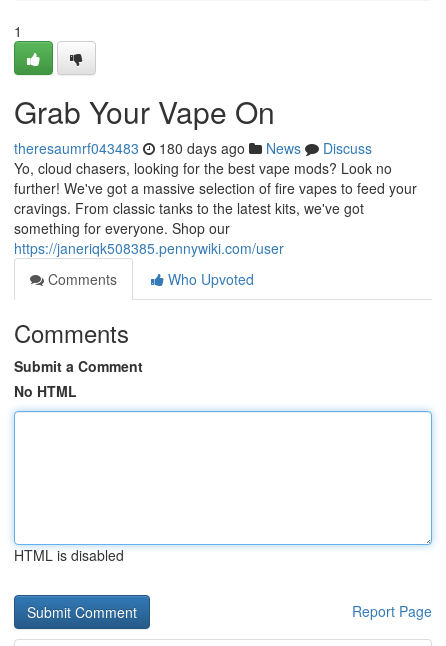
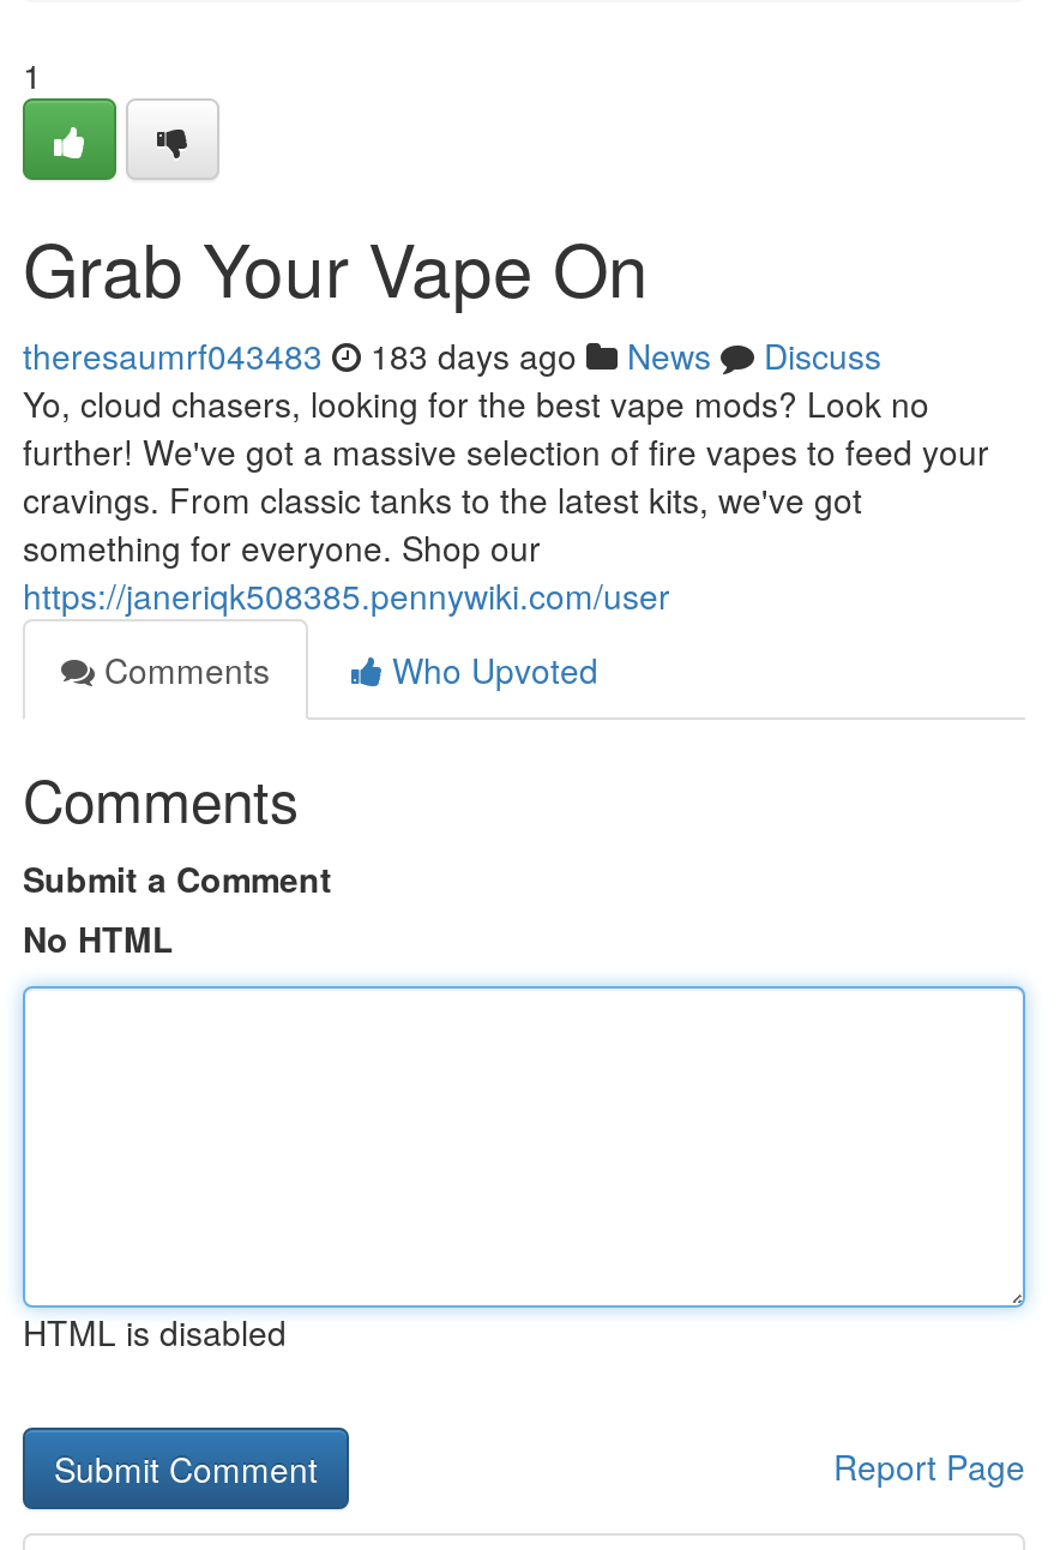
[14,138,372,158] theresaumrf043483 180 days ago News Discuss -> [23,331,881,379] theresaumrf043483 183 days ago News Discuss

